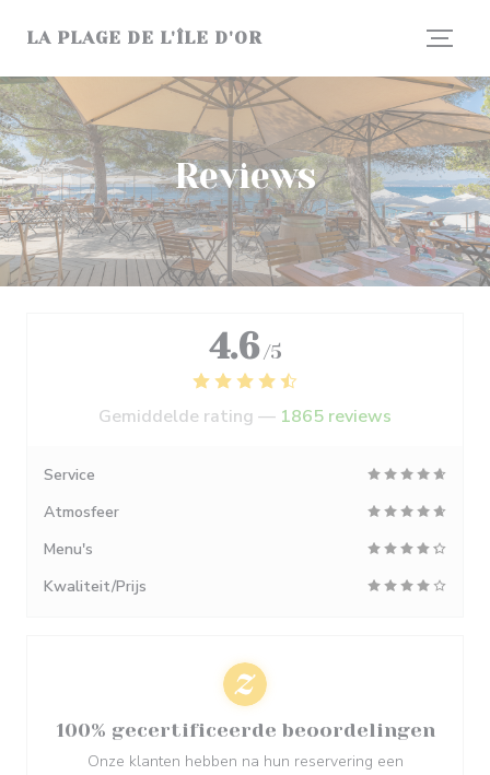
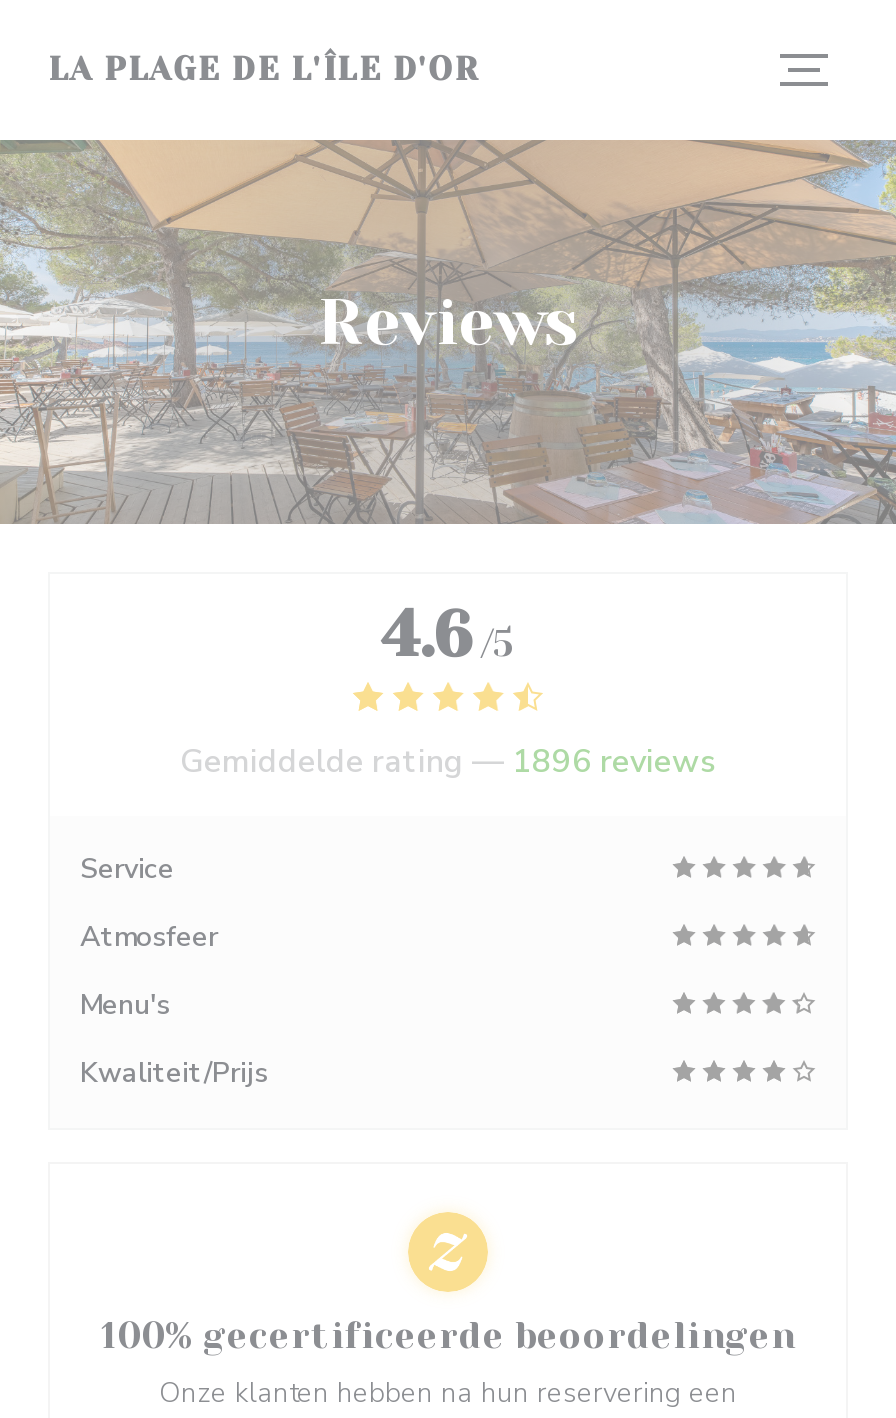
[98,404,392,428] Gemiddelde rating — 1865 reviews -> [180,740,716,784] Gemiddelde rating — 1896 reviews

